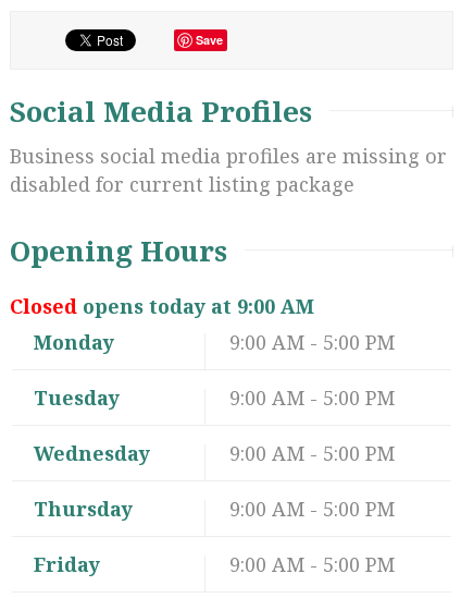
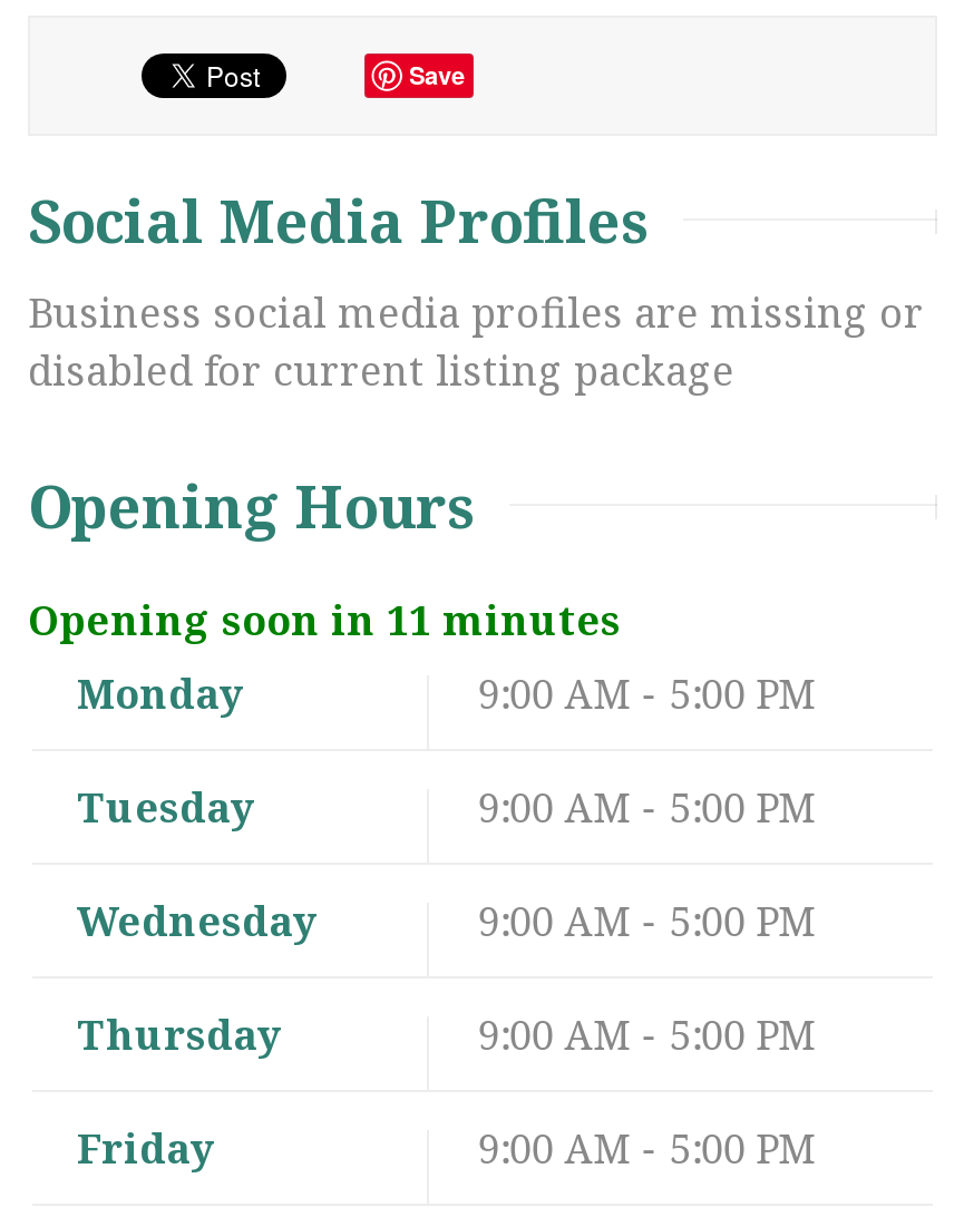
[10,293,314,319] Closed opens today at 9:00 AM -> [28,593,621,646] Opening soon in 11 minutes

